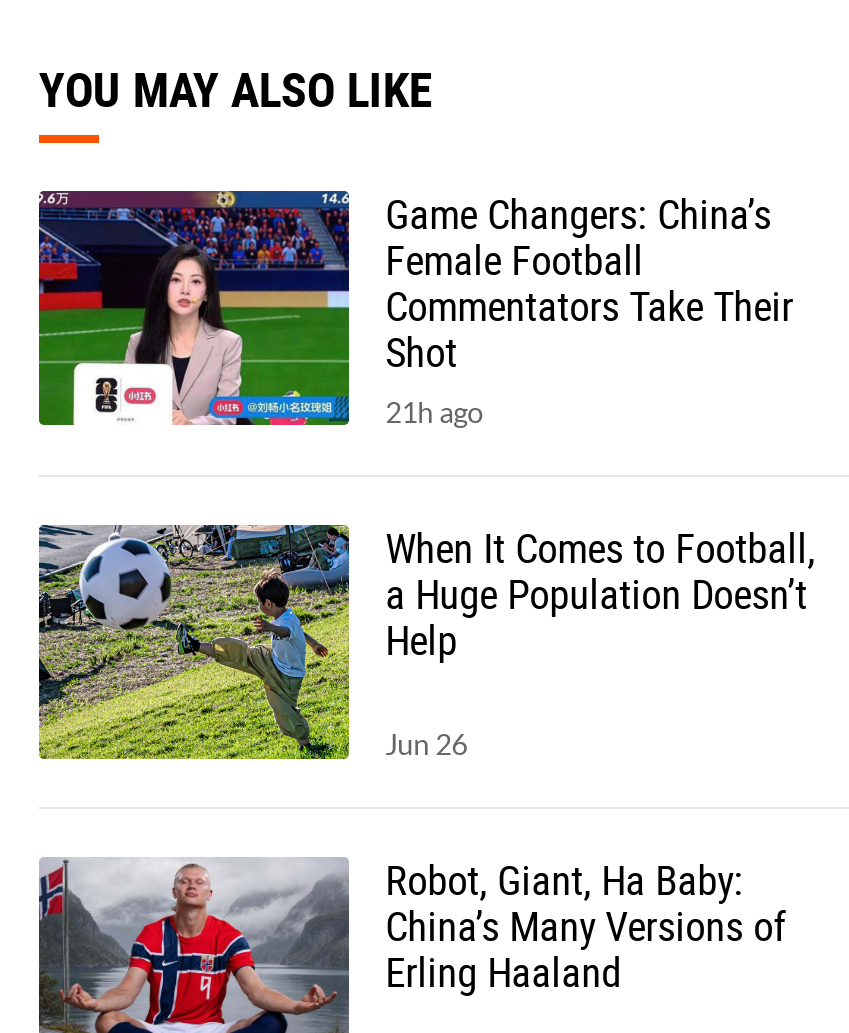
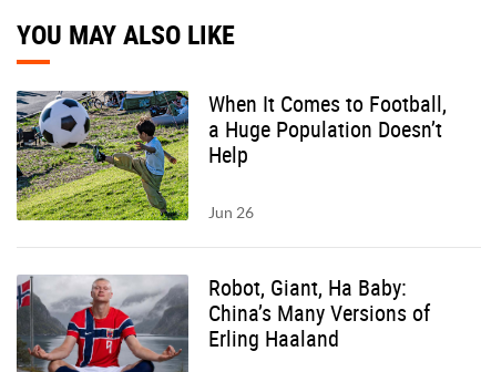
[37,187,793,429] [image] | Game Changers: China’s | Female Football | Commentators Take Their | Shot | 21h ago -> none

